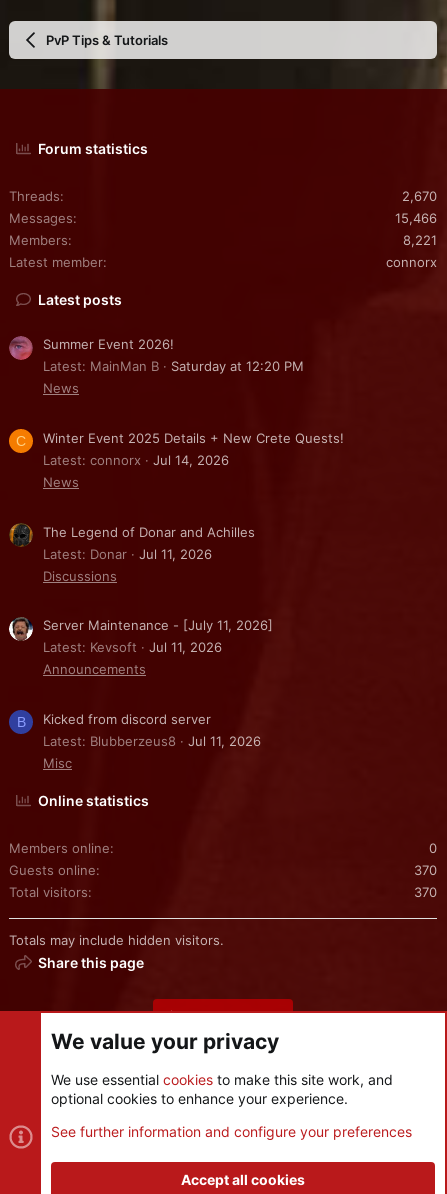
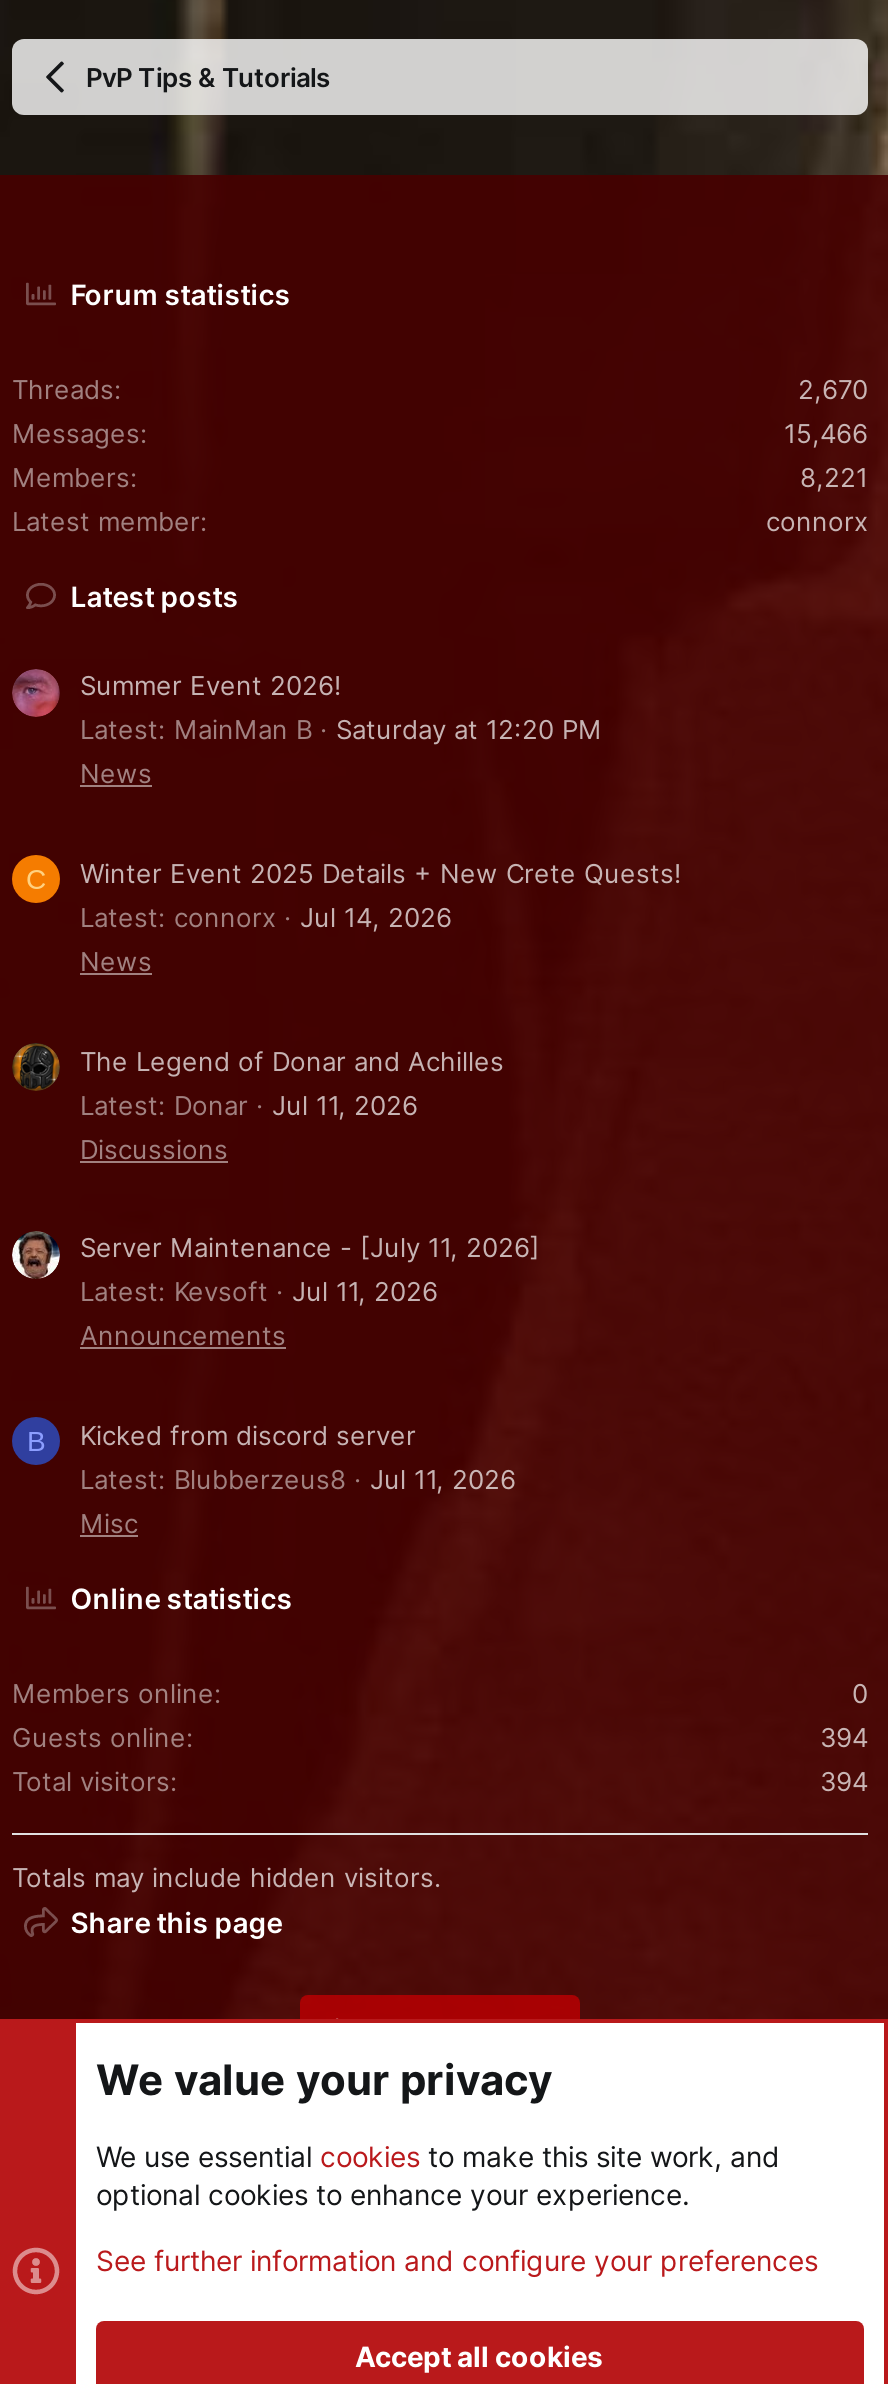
[414,862,437,878] 370 -> [820,1721,868,1753] 394
[414,884,437,900] 370 -> [820,1765,868,1797] 394

